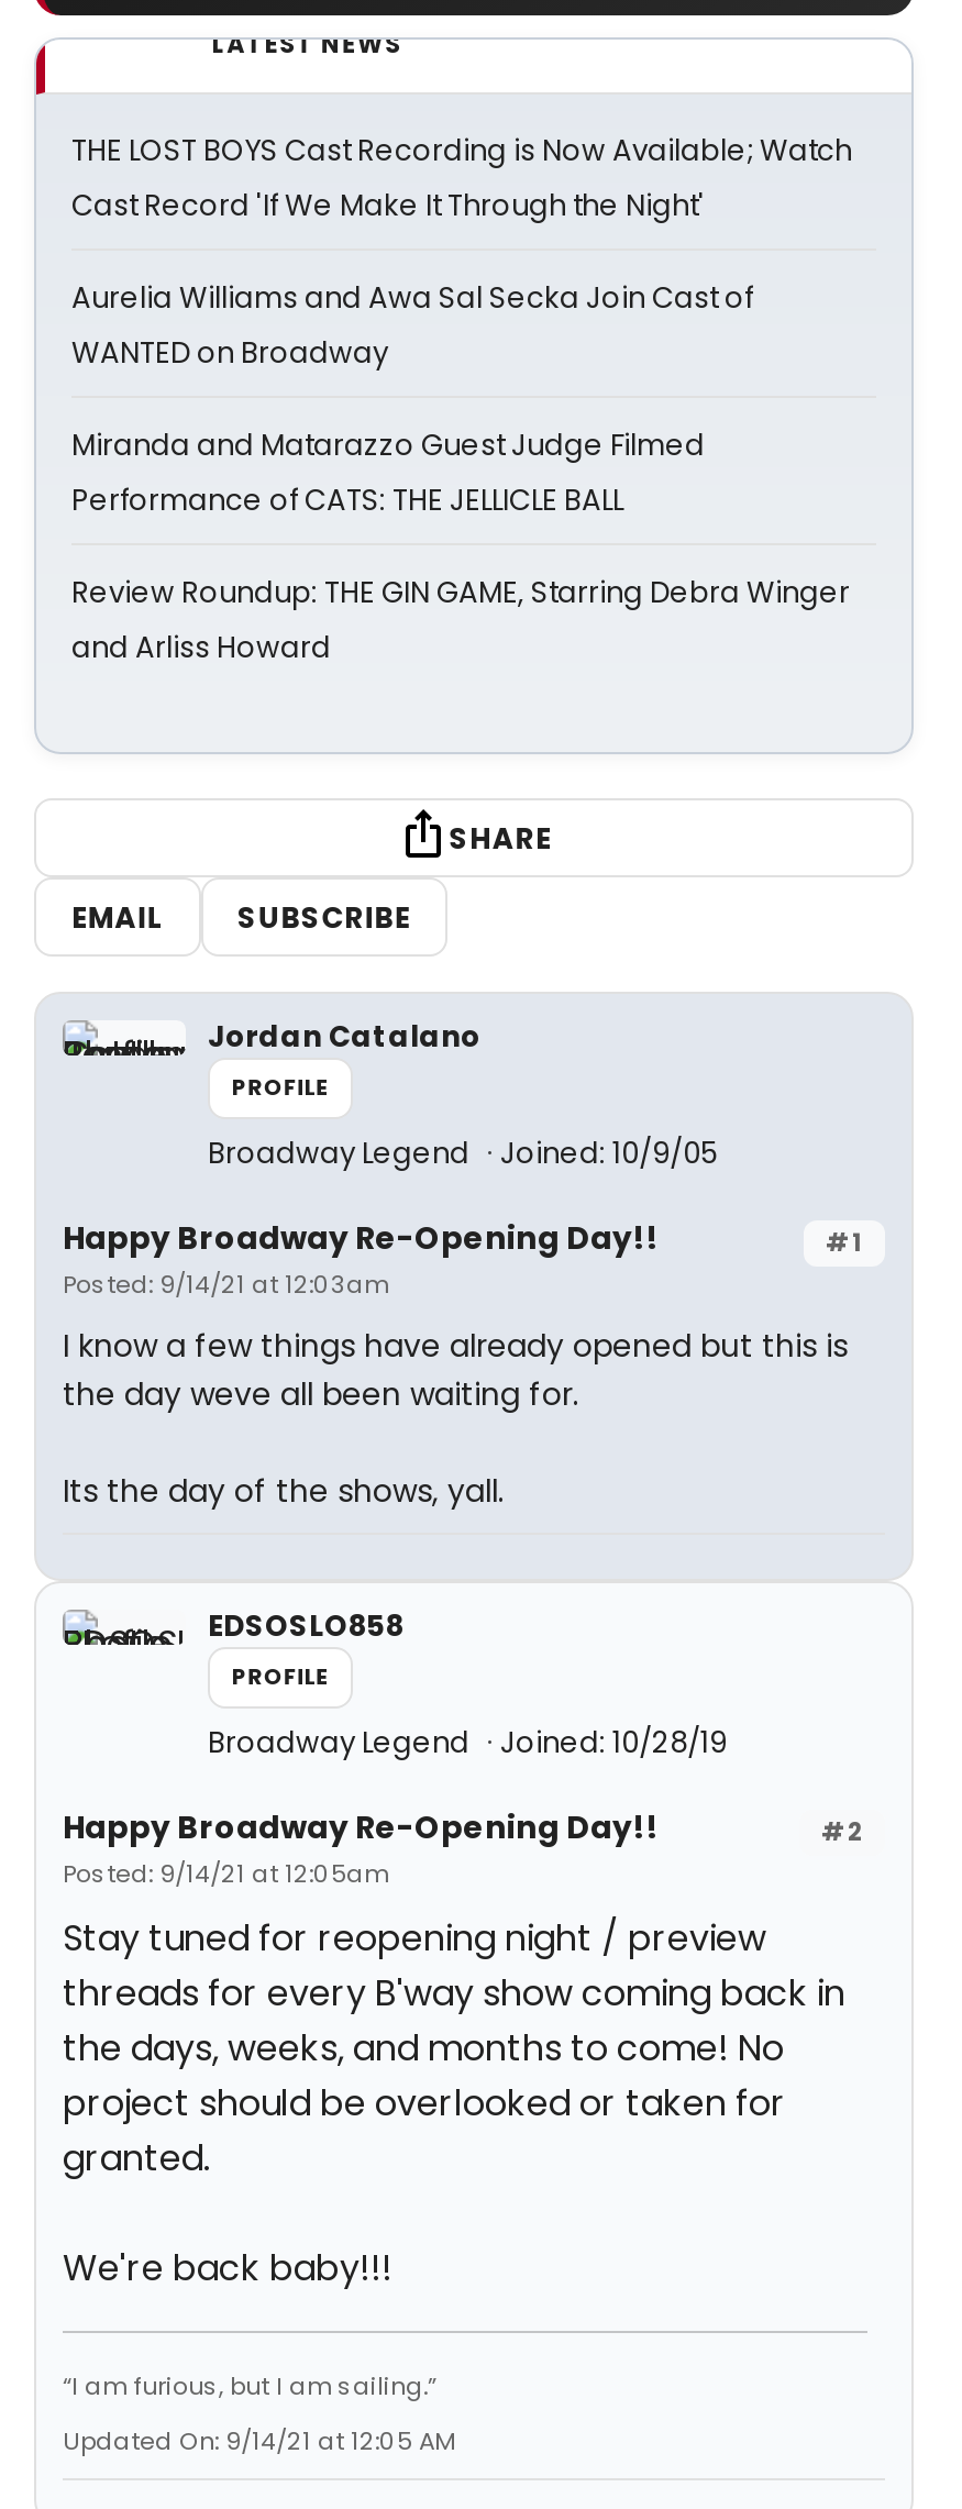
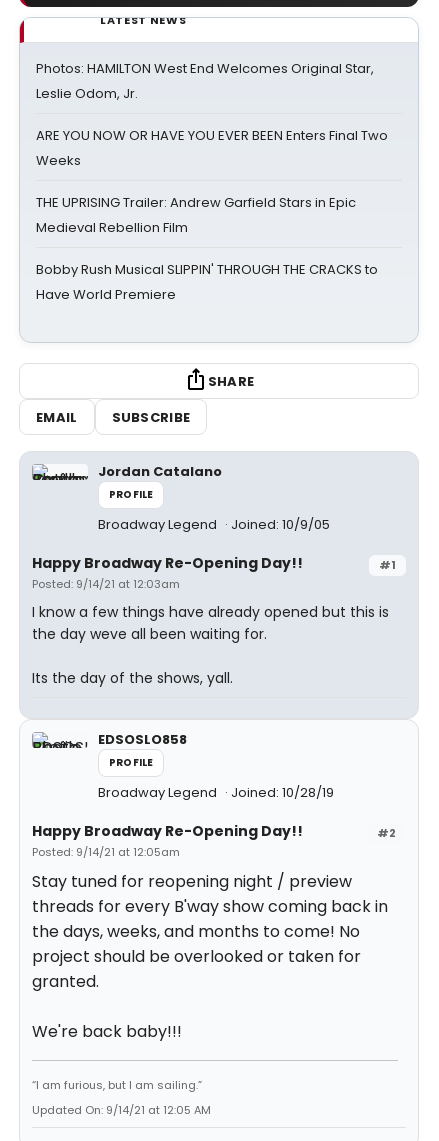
[71,130,852,226] THE LOST BOYS Cast Recording is Now Available; Watch | Cast Record 'If We Make It Through the Night' -> [36,59,374,103] Photos: HAMILTON West End Welcomes Original Star, | Leslie Odom, Jr.
[71,277,753,374] Aurelia Williams and Awa Sal Secka Join Cast of | WANTED on Broadway -> [36,126,388,170] ARE YOU NOW OR HAVE YOU EVER BEEN Enters Final Two | Weeks
[71,424,705,521] Miranda and Matarazzo Guest Judge Filmed | Performance of CATS: THE JELLICLE BALL -> [36,193,356,237] THE UPRISING Trailer: Andrew Garfield Stars in Epic | Medieval Rebellion Film
[71,572,850,668] Review Roundup: THE GIN GAME, Starring Debra Winger | and Arliss Howard -> [36,260,378,304] Bobby Rush Musical SLIPPIN' THROUGH THE CRACKS to | Have World Premiere

